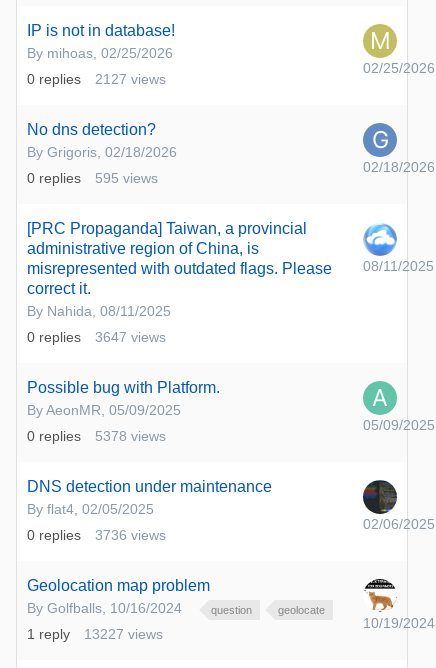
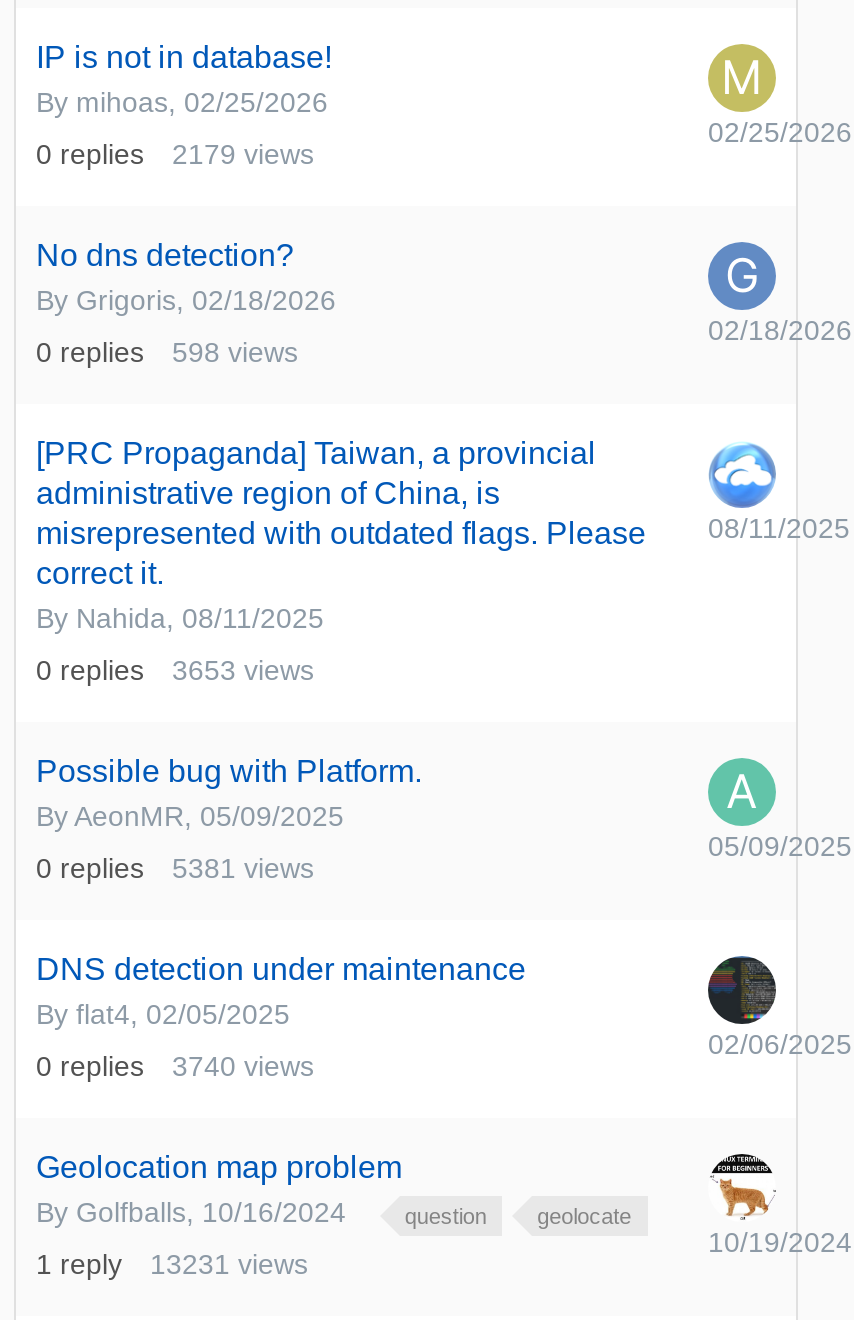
[27,71,166,87] 0 replies 2127 views -> [36,139,314,171] 0 replies 2179 views
[27,170,158,186] 0 replies 595 views -> [36,337,298,369] 0 replies 598 views
[27,329,166,345] 0 replies 3647 views -> [36,655,314,687] 0 replies 3653 views
[27,428,166,444] 0 replies 5378 views -> [36,853,314,885] 0 replies 5381 views
[27,527,166,543] 0 replies 3736 views -> [36,1051,314,1083] 0 replies 3740 views
[27,626,163,642] 1 reply 13227 views -> [36,1249,308,1281] 1 reply 13231 views

